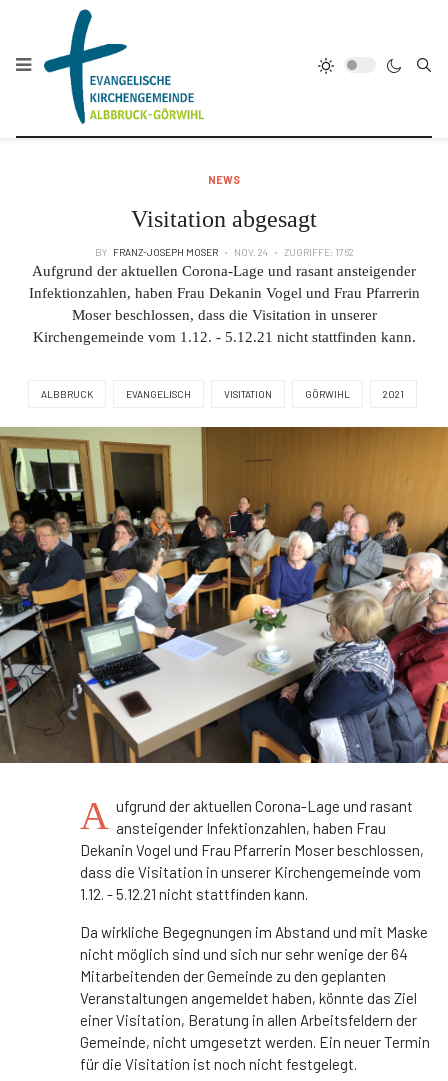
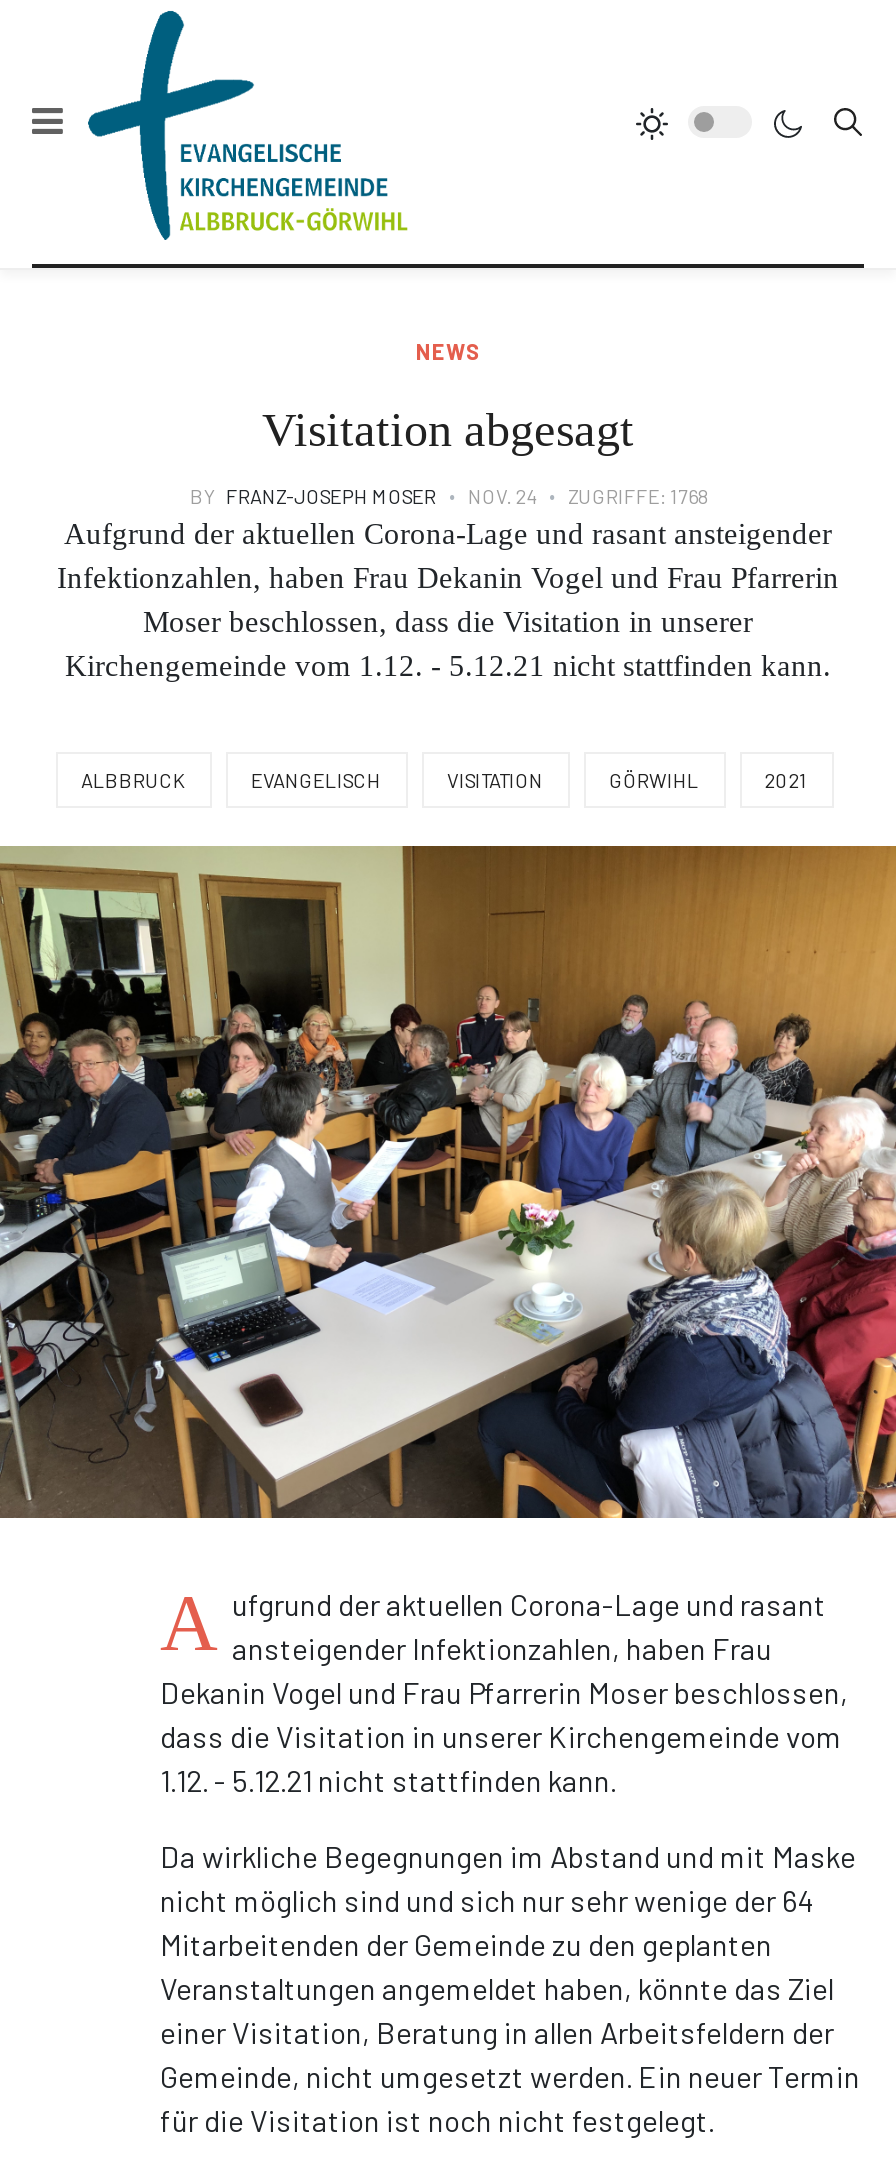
[94,246,353,258] BY FRANZ-JOSEPH MOSER NOV. 24 ZUGRIFFE: 1762 -> [190,484,706,508] BY FRANZ-JOSEPH MOSER NOV. 24 ZUGRIFFE: 1768

